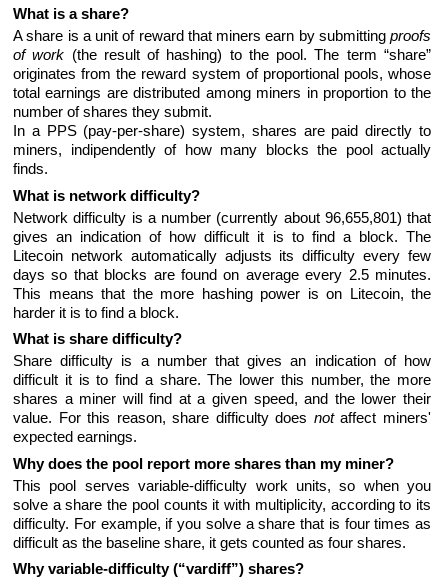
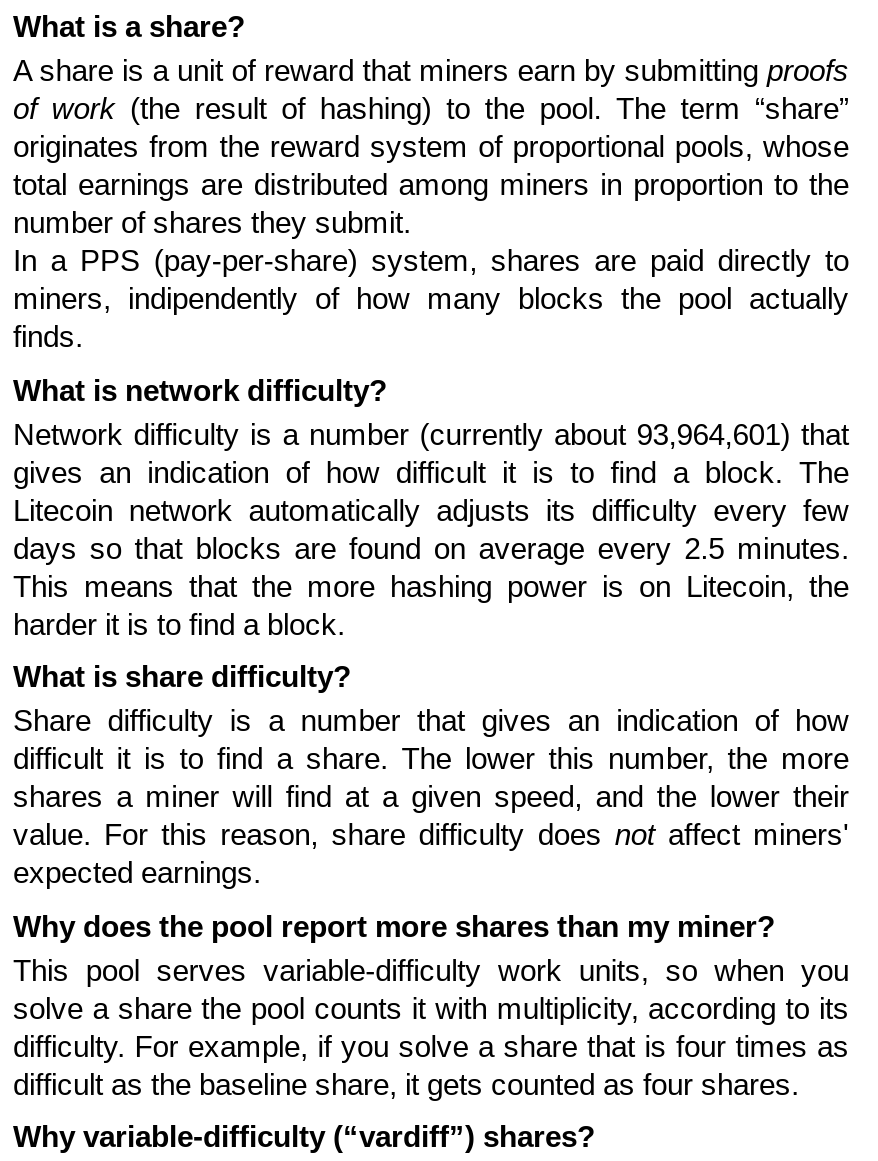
[13,209,431,226] Network difficulty is a number (currently about 96,655,801) that -> [13,417,849,451] Network difficulty is a number (currently about 93,964,601) that

